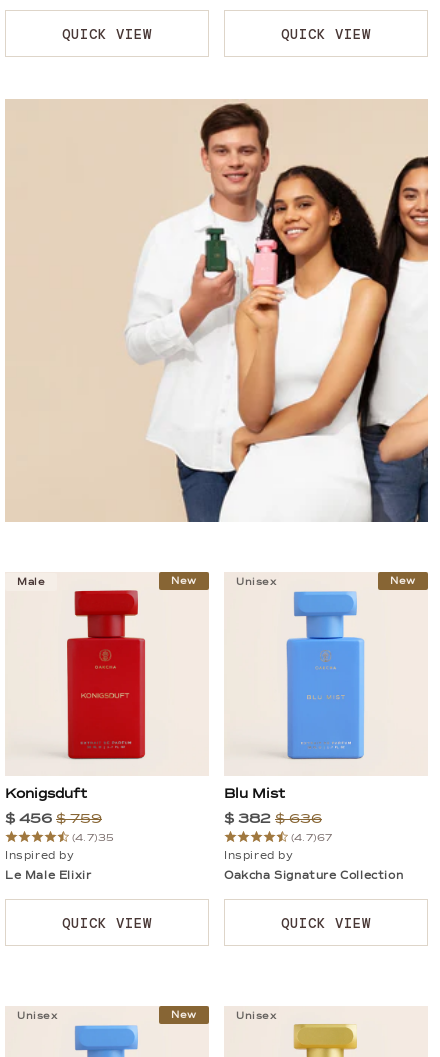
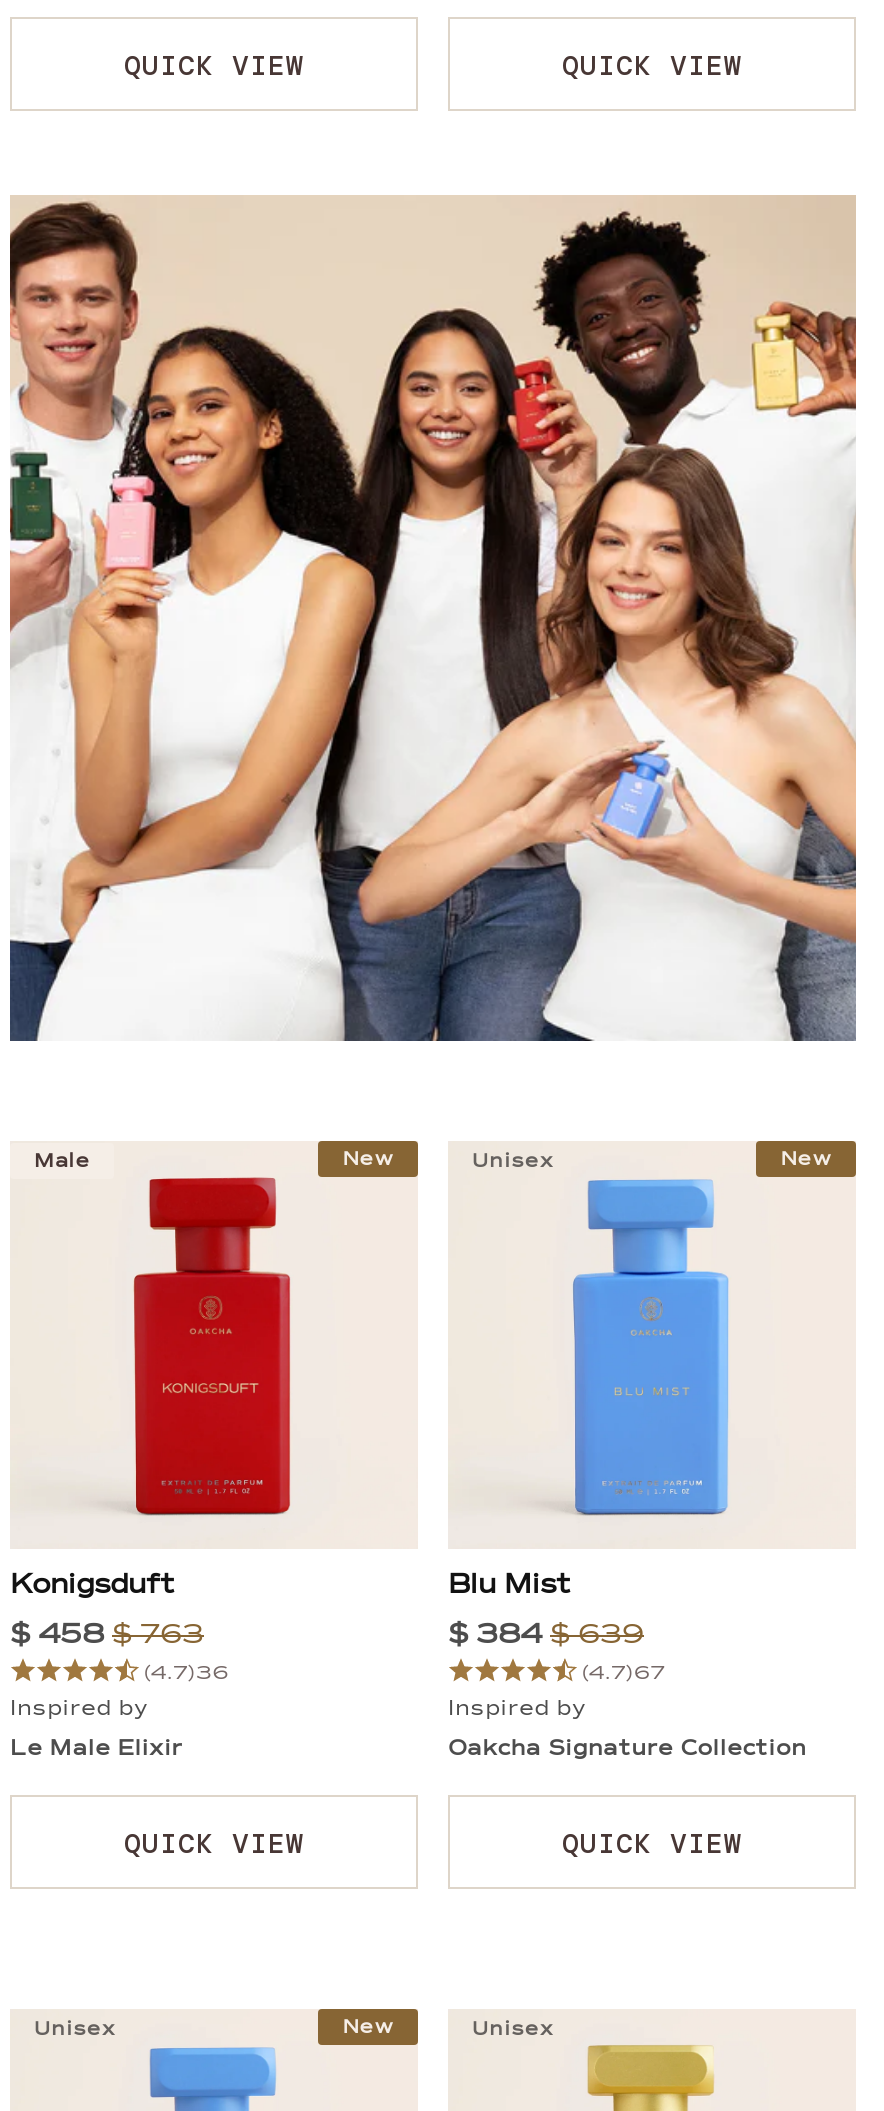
[5,102,429,523] [image] -> [8,201,858,1043] [image]
[5,812,102,826] $ 456 $ 759 -> [10,1621,204,1649] $ 458 $ 763
[224,812,322,826] $ 382 $ 636 -> [448,1621,644,1649] $ 384 $ 639
[72,833,114,843] (4.7)35 -> [144,1663,229,1683] (4.7)36

